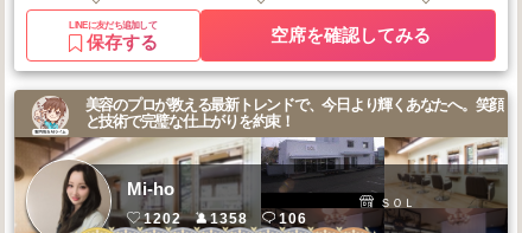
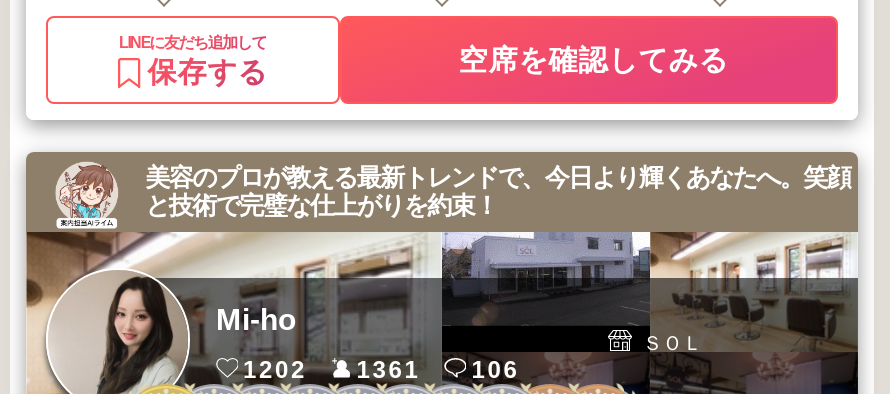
[143,211,307,228] 1202 1358 106 -> [243,357,519,385] 1202 1361 106

